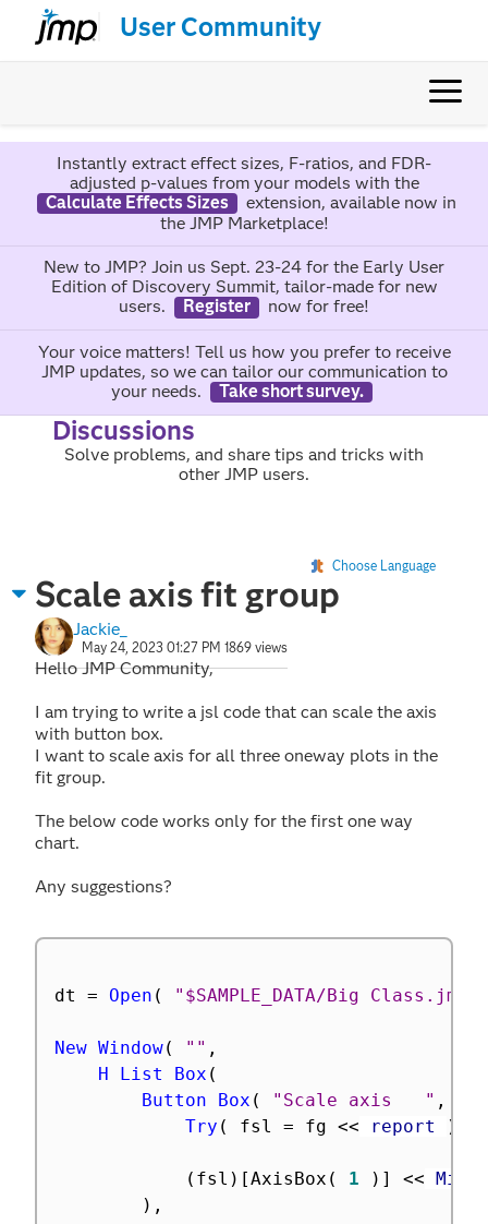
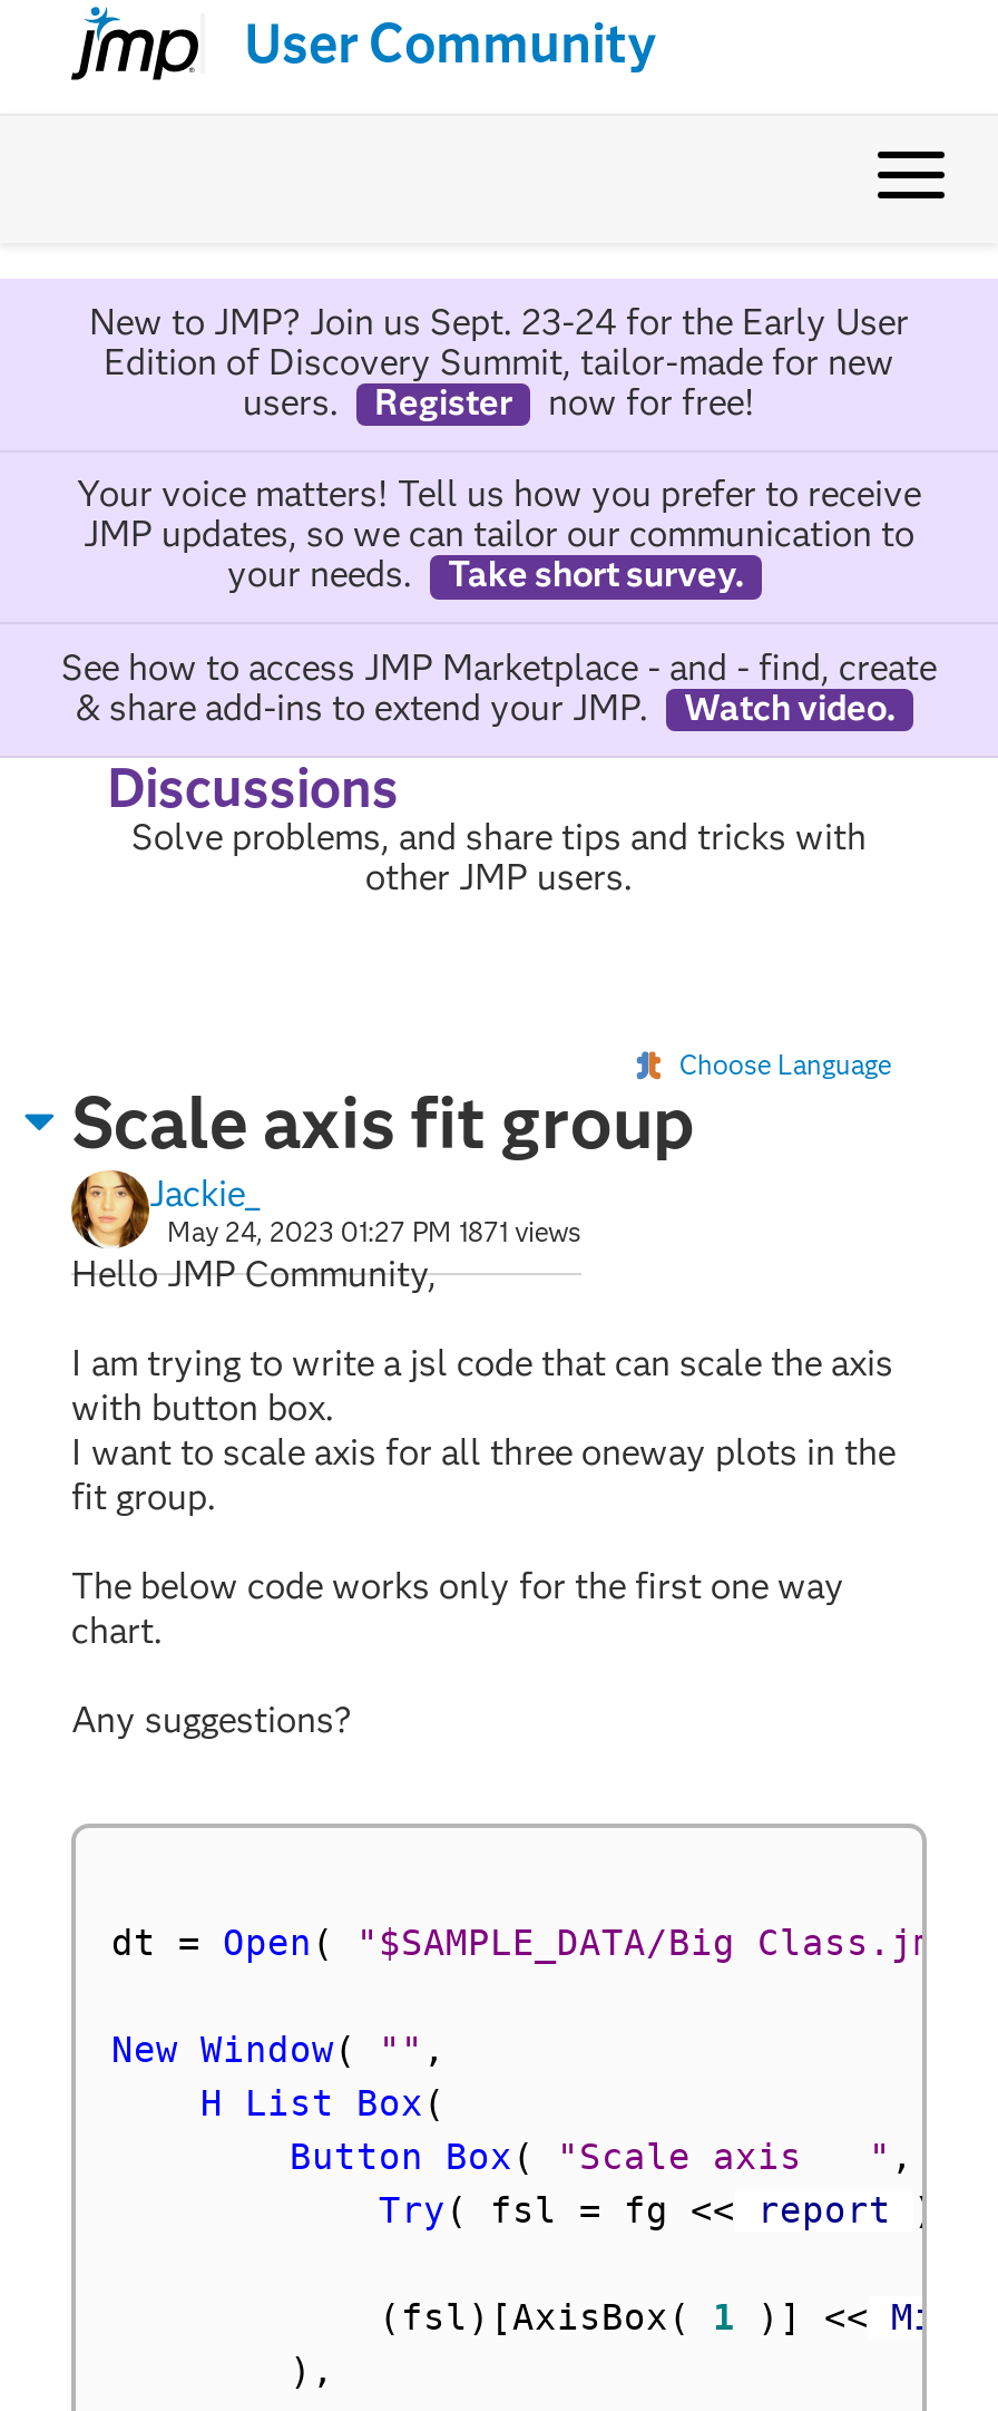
[45,153,456,234] Instantly extract effect sizes, F-ratios, and FDR- | adjusted p-values from your models with the | Calculate Effects Sizes | extension, available now in | the JMP Marketplace! -> none
moved [38,257,450,401] -> [77,301,921,596]: New to JMP? Join us Sept. 23-24 for the Early User | Edition of Discovery Summit, tailor-made for new | users. | ... | your needs. | Take short survey.
none -> [61,646,937,728] See how to access JMP Marketplace - and - find, create | & share add-ins to extend your JMP. | Watch video.
[82,639,288,656] May 24, 2023 01:27 PM 1869 views -> [167,1215,581,1248] May 24, 2023 01:27 PM 1871 views

